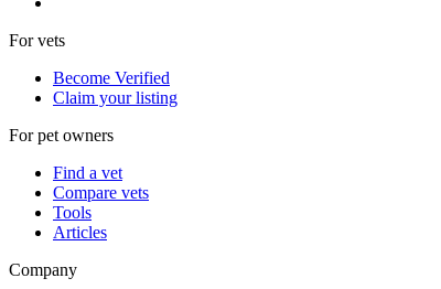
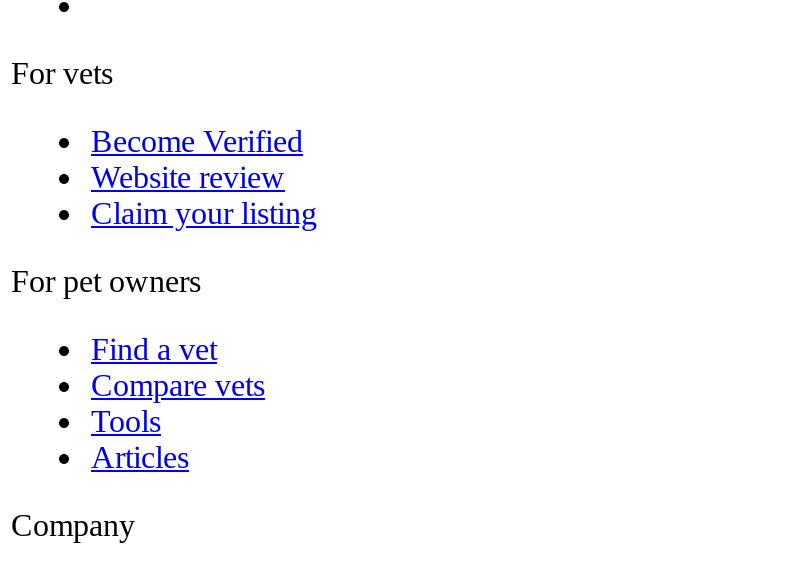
none -> [91,160,285,194] Website review

